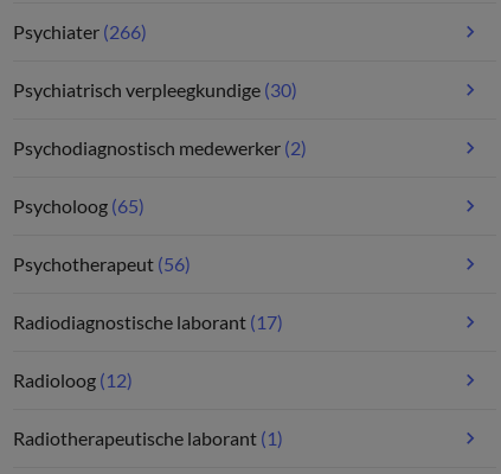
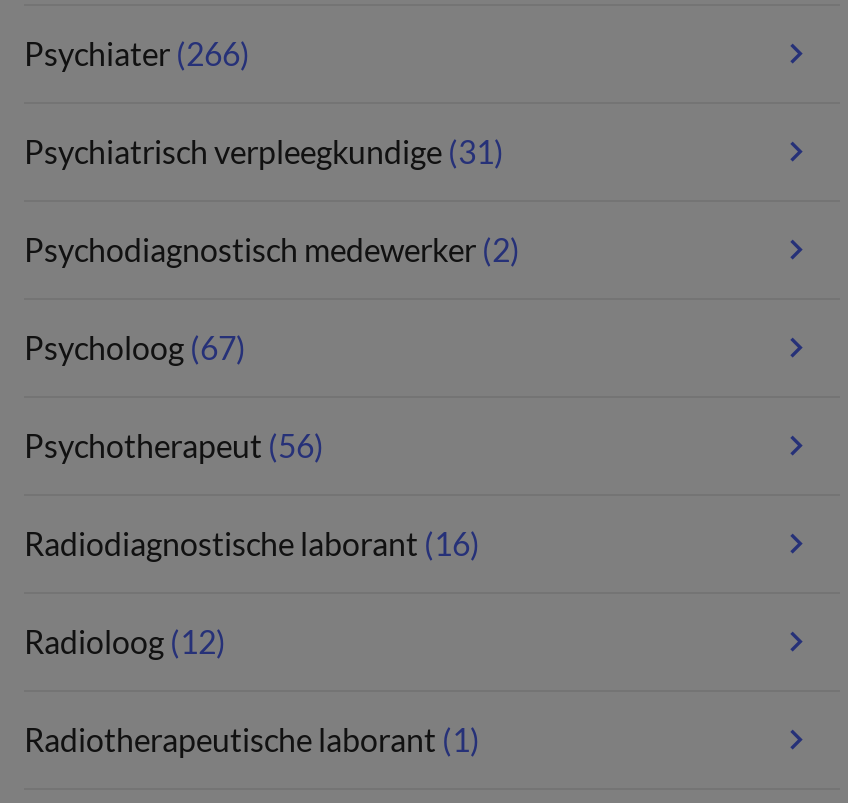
[13,78,297,101] Psychiatrisch verpleegkundige (30) -> [24,132,504,170] Psychiatrisch verpleegkundige (31)
[13,194,144,217] Psycholoog (65) -> [24,328,246,366] Psycholoog (67)
[13,310,283,333] Radiodiagnostische laborant (17) -> [24,524,480,562] Radiodiagnostische laborant (16)

